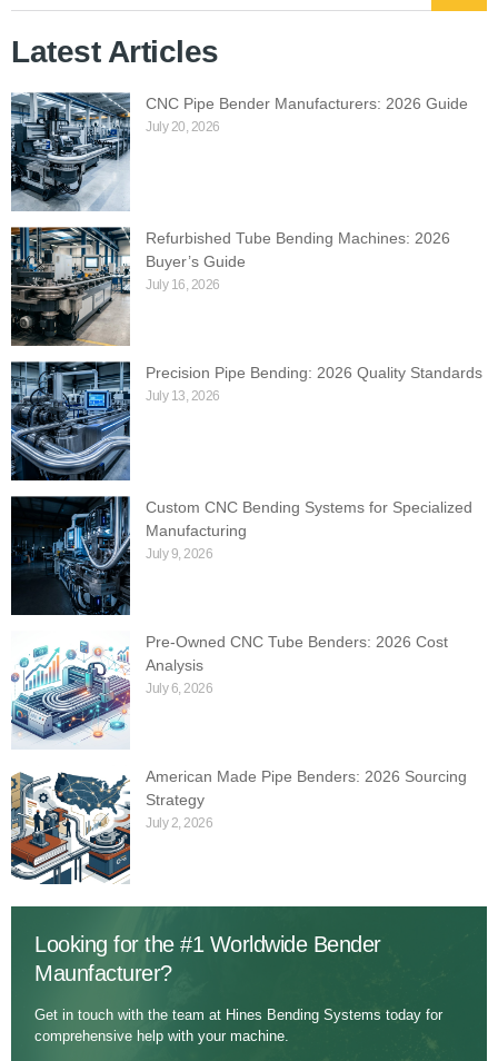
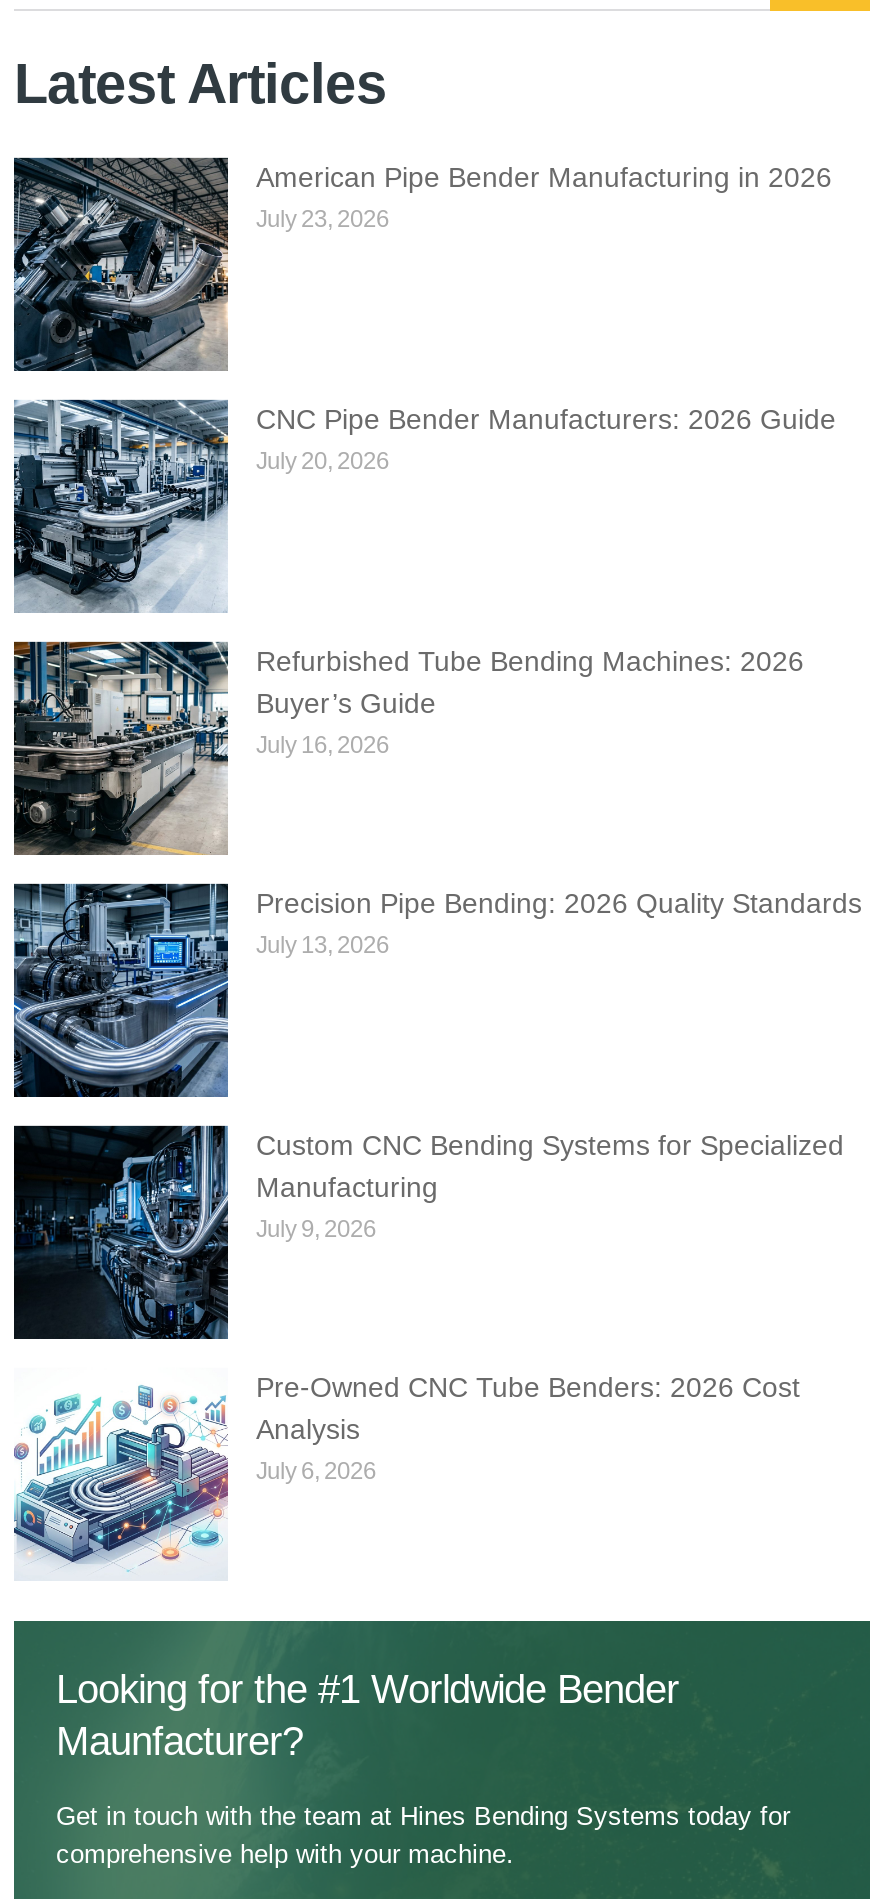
none -> [12,155,832,371] [image] | American Pipe Bender Manufacturing in 2026 | July 23, 2026
moved [9,90,482,697] -> [10,395,862,1486]: [image] | CNC Pipe Bender Manufacturers: 2026 Guide | July 20, 2026 | ... | Analysis | July 6, 2026
[10,768,467,885] [image] | American Made Pipe Benders: 2026 Sourcing | Strategy | July 2, 2026 -> none

